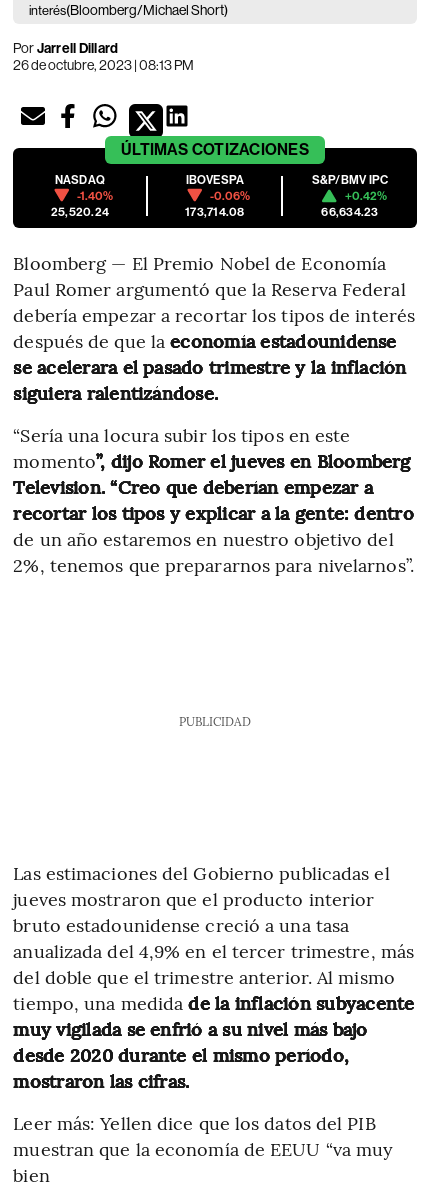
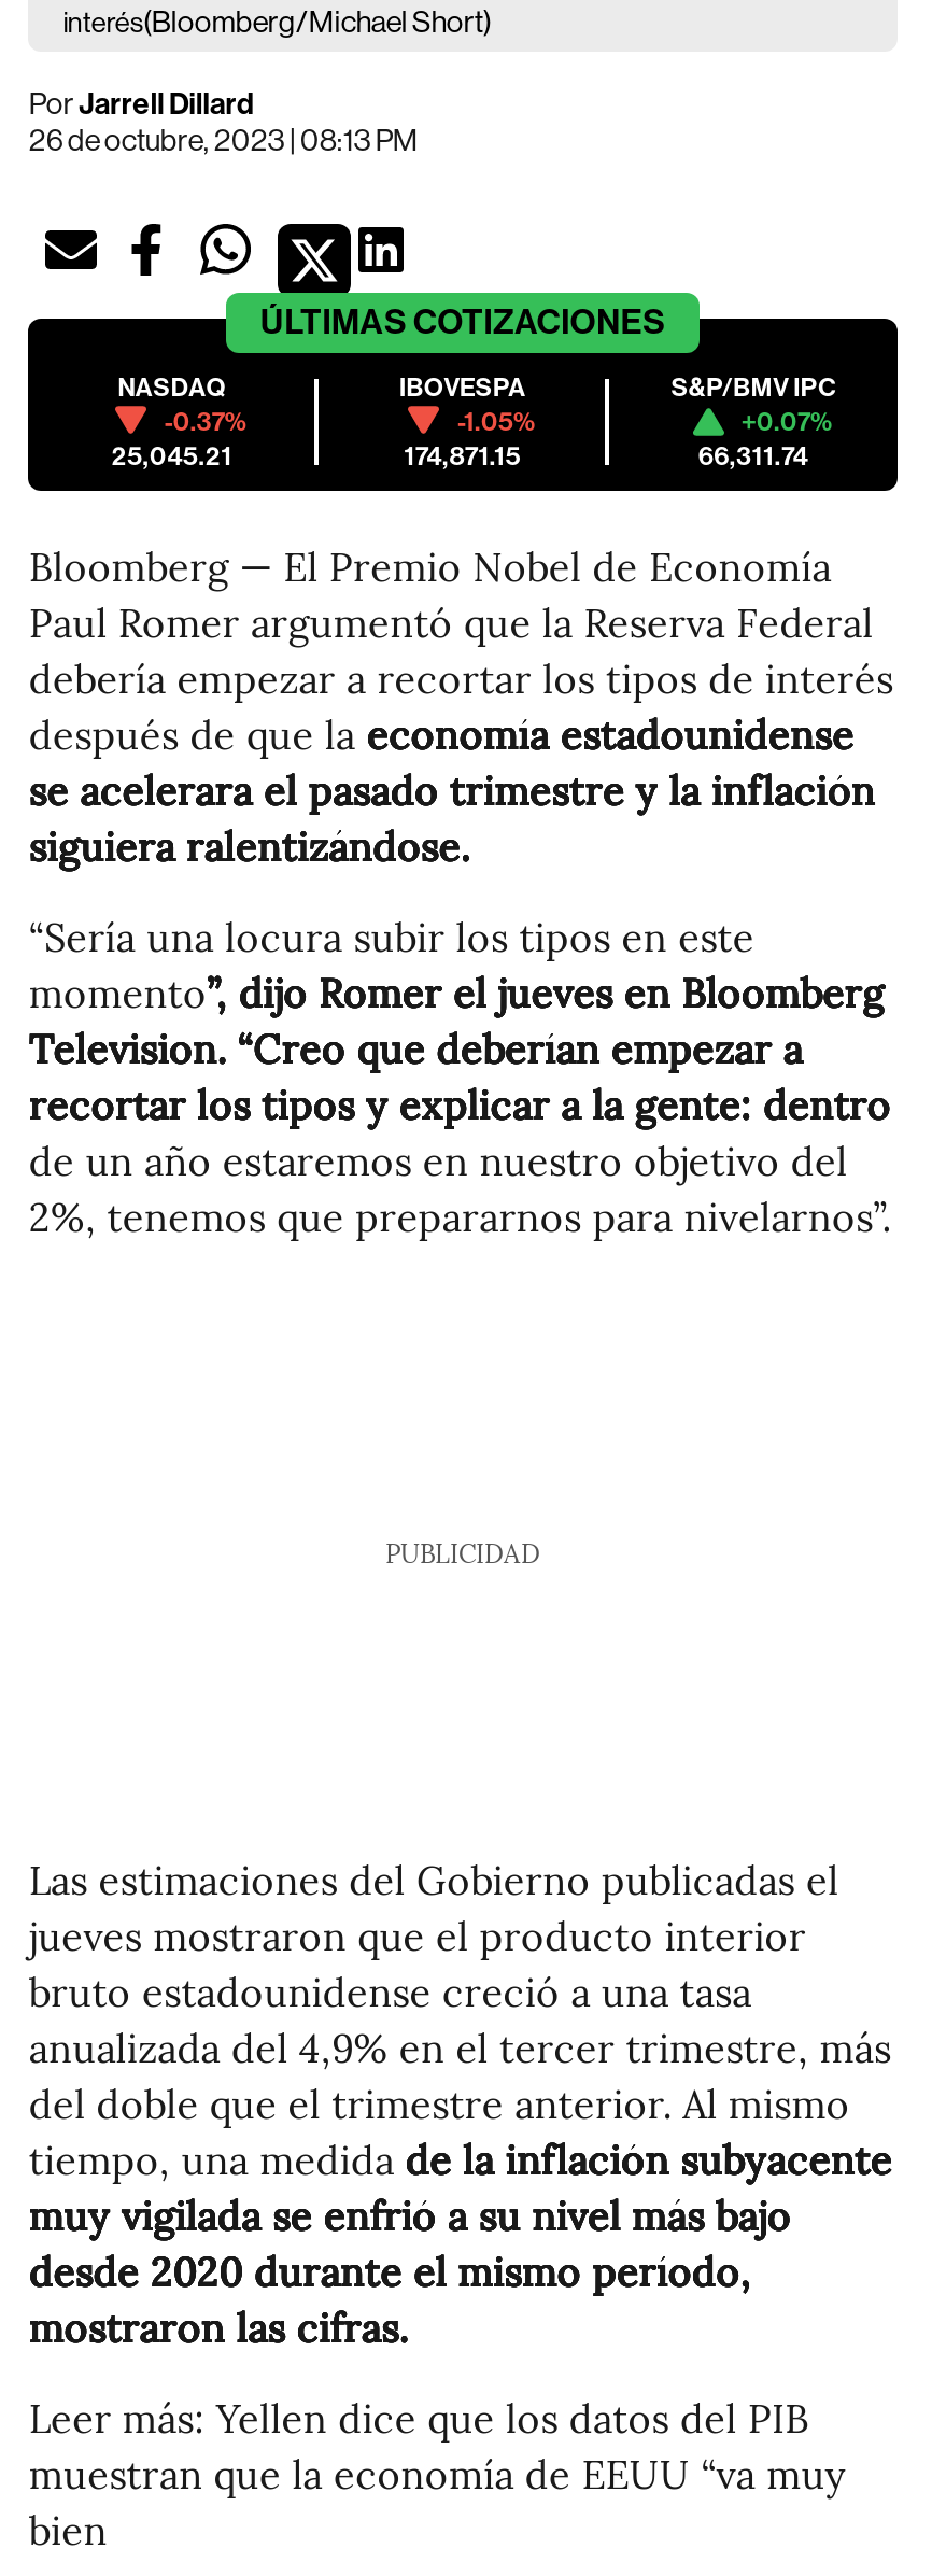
[77,189,113,203] -1.40% -> [164,406,246,437] -0.37%
[210,189,250,203] -0.06% -> [457,406,535,437] -1.05%
[344,189,386,203] +0.42% -> [742,406,832,437] +0.07%
[51,205,109,219] 25,520.24 -> [111,441,232,471] 25,045.21
[185,205,245,219] 173,714.08 -> [404,441,521,471] 174,871.15
[321,205,379,219] 66,634.23 -> [698,441,808,471] 66,311.74

